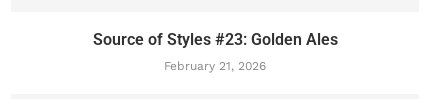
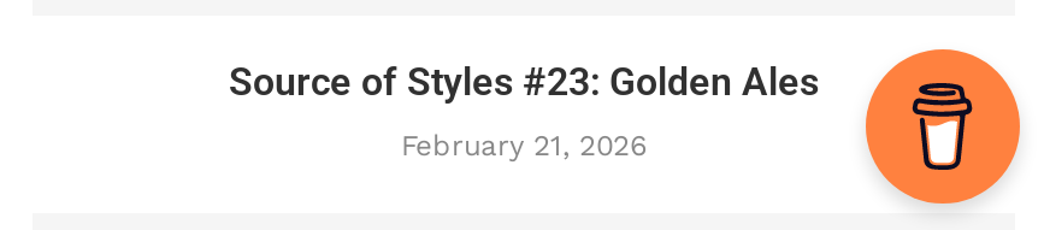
none -> [863,47,1022,208] [image]

